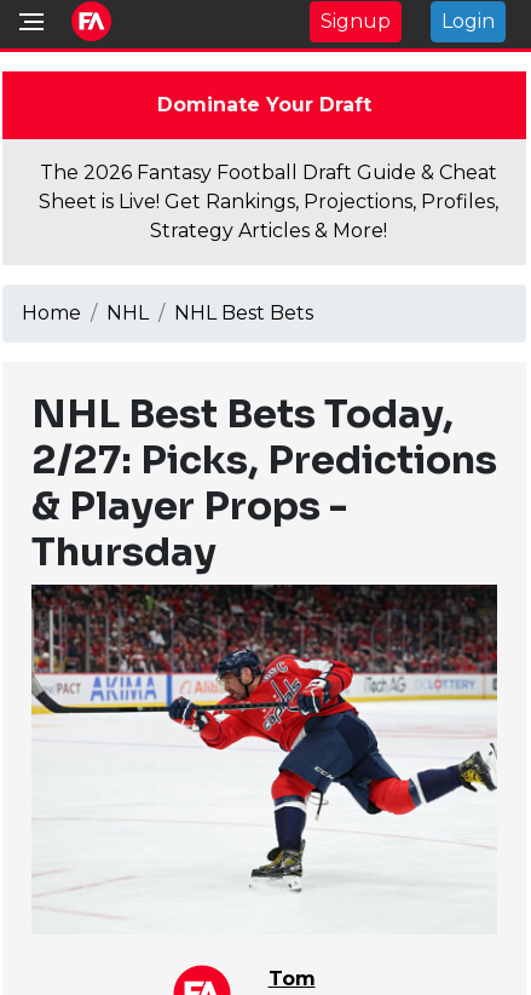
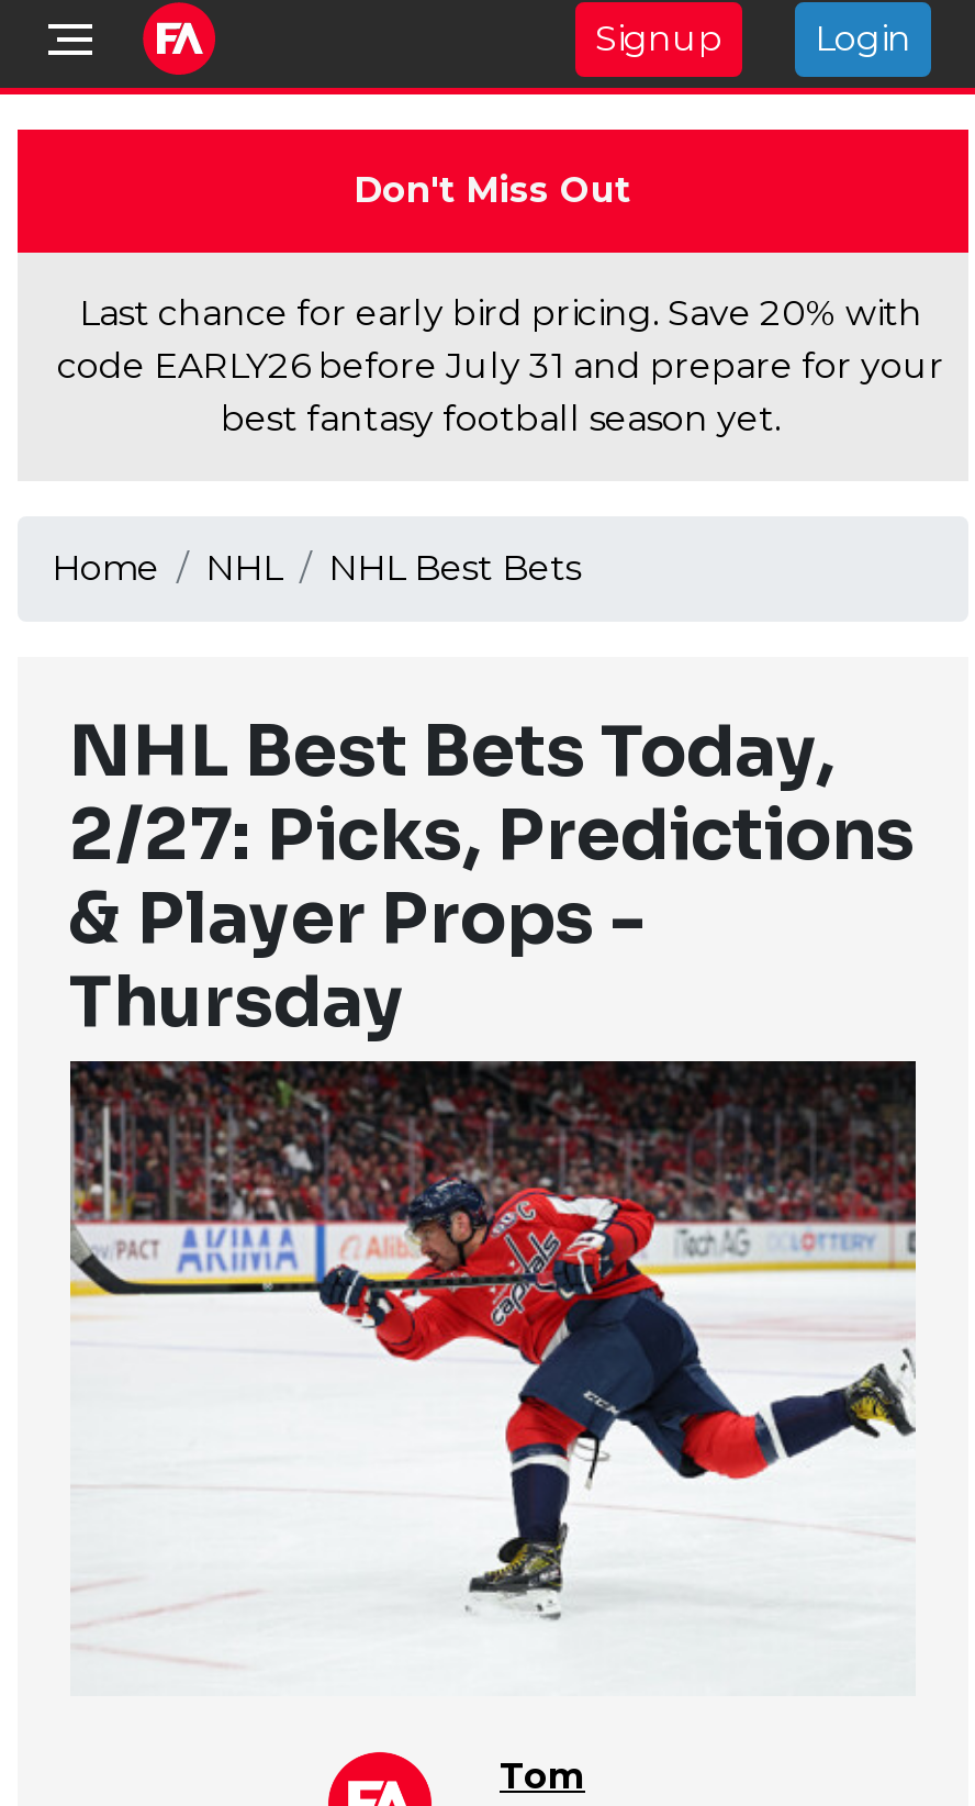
[157,93,371,116] Dominate Your Draft -> [354,169,630,211] Don't Miss Out
[39,161,498,242] The 2026 Fantasy Football Draft Guide & Cheat | Sheet is Live! Get Rankings, Projections, Profiles, | Strategy Articles & More! -> [57,292,944,439] Last chance for early bird pricing. Save 20% with | code EARLY26 before July 31 and prepare for your | best fantasy football season yet.

